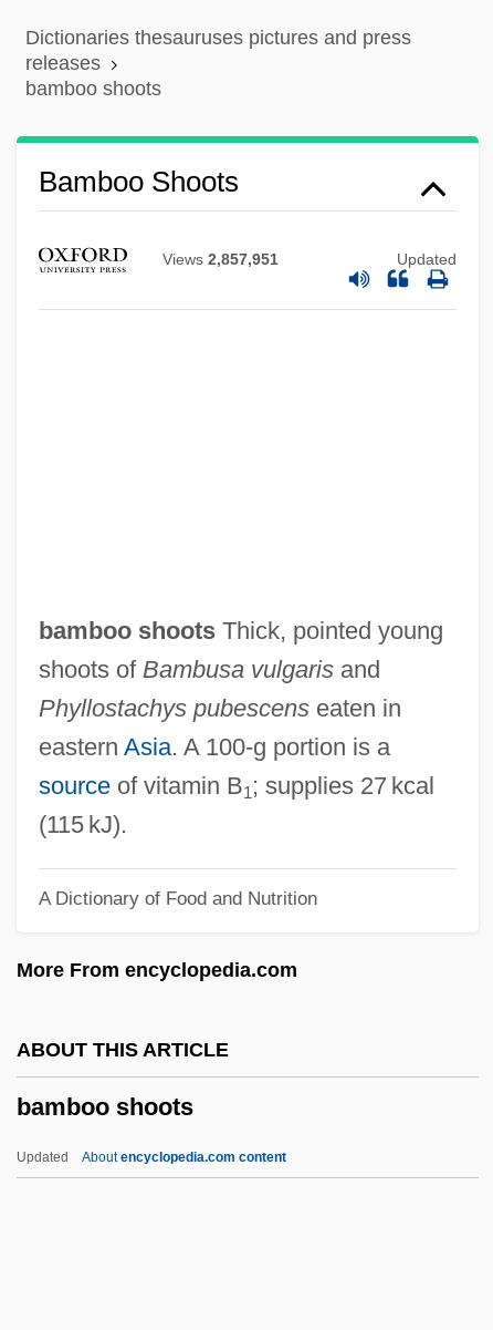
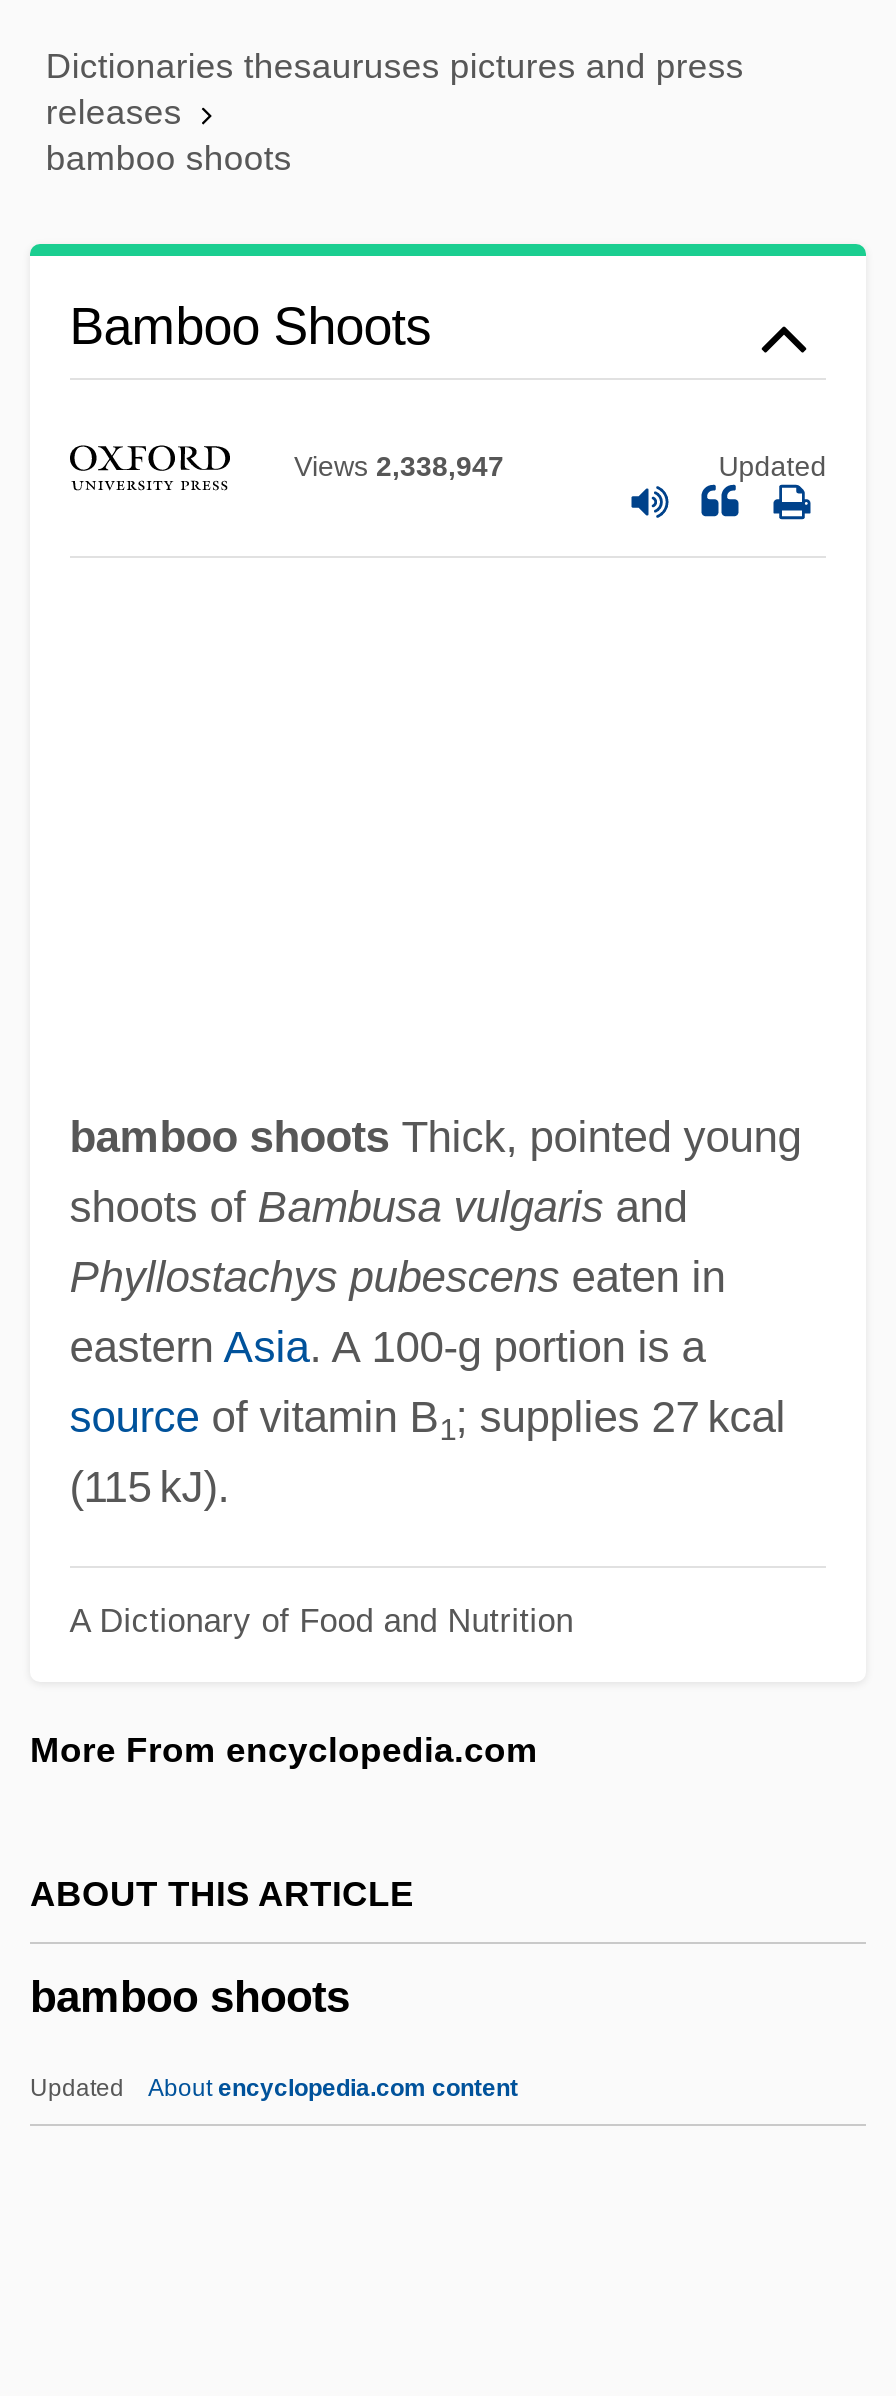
[162,251,279,269] Views 2,857,951 -> [294,451,504,483] Views 2,338,947

